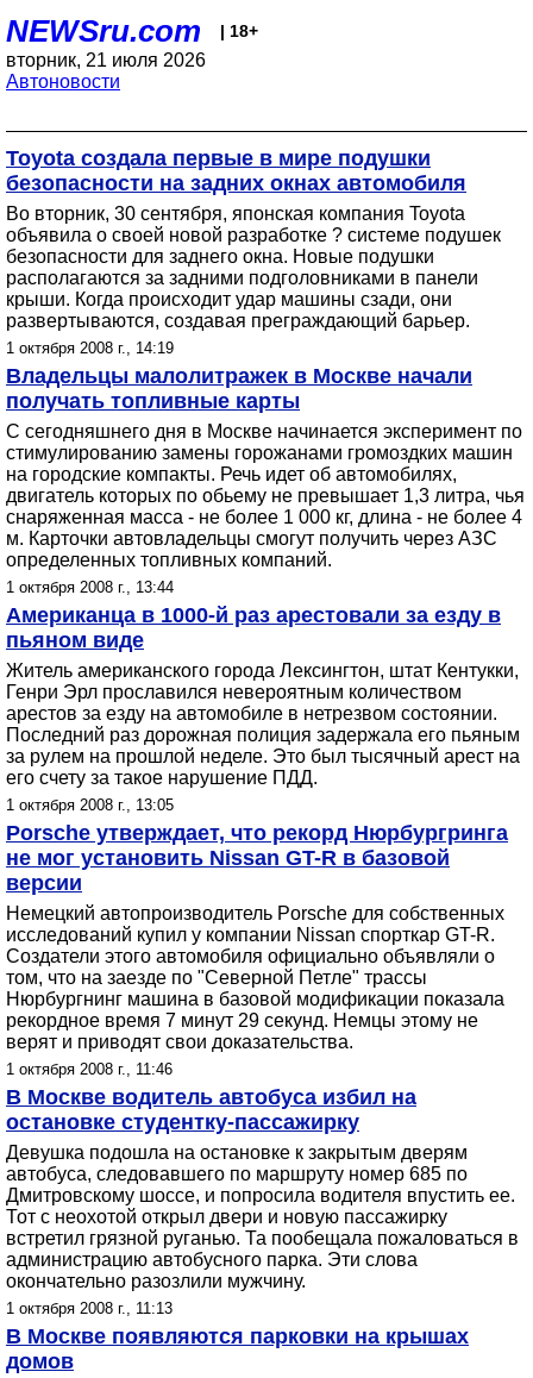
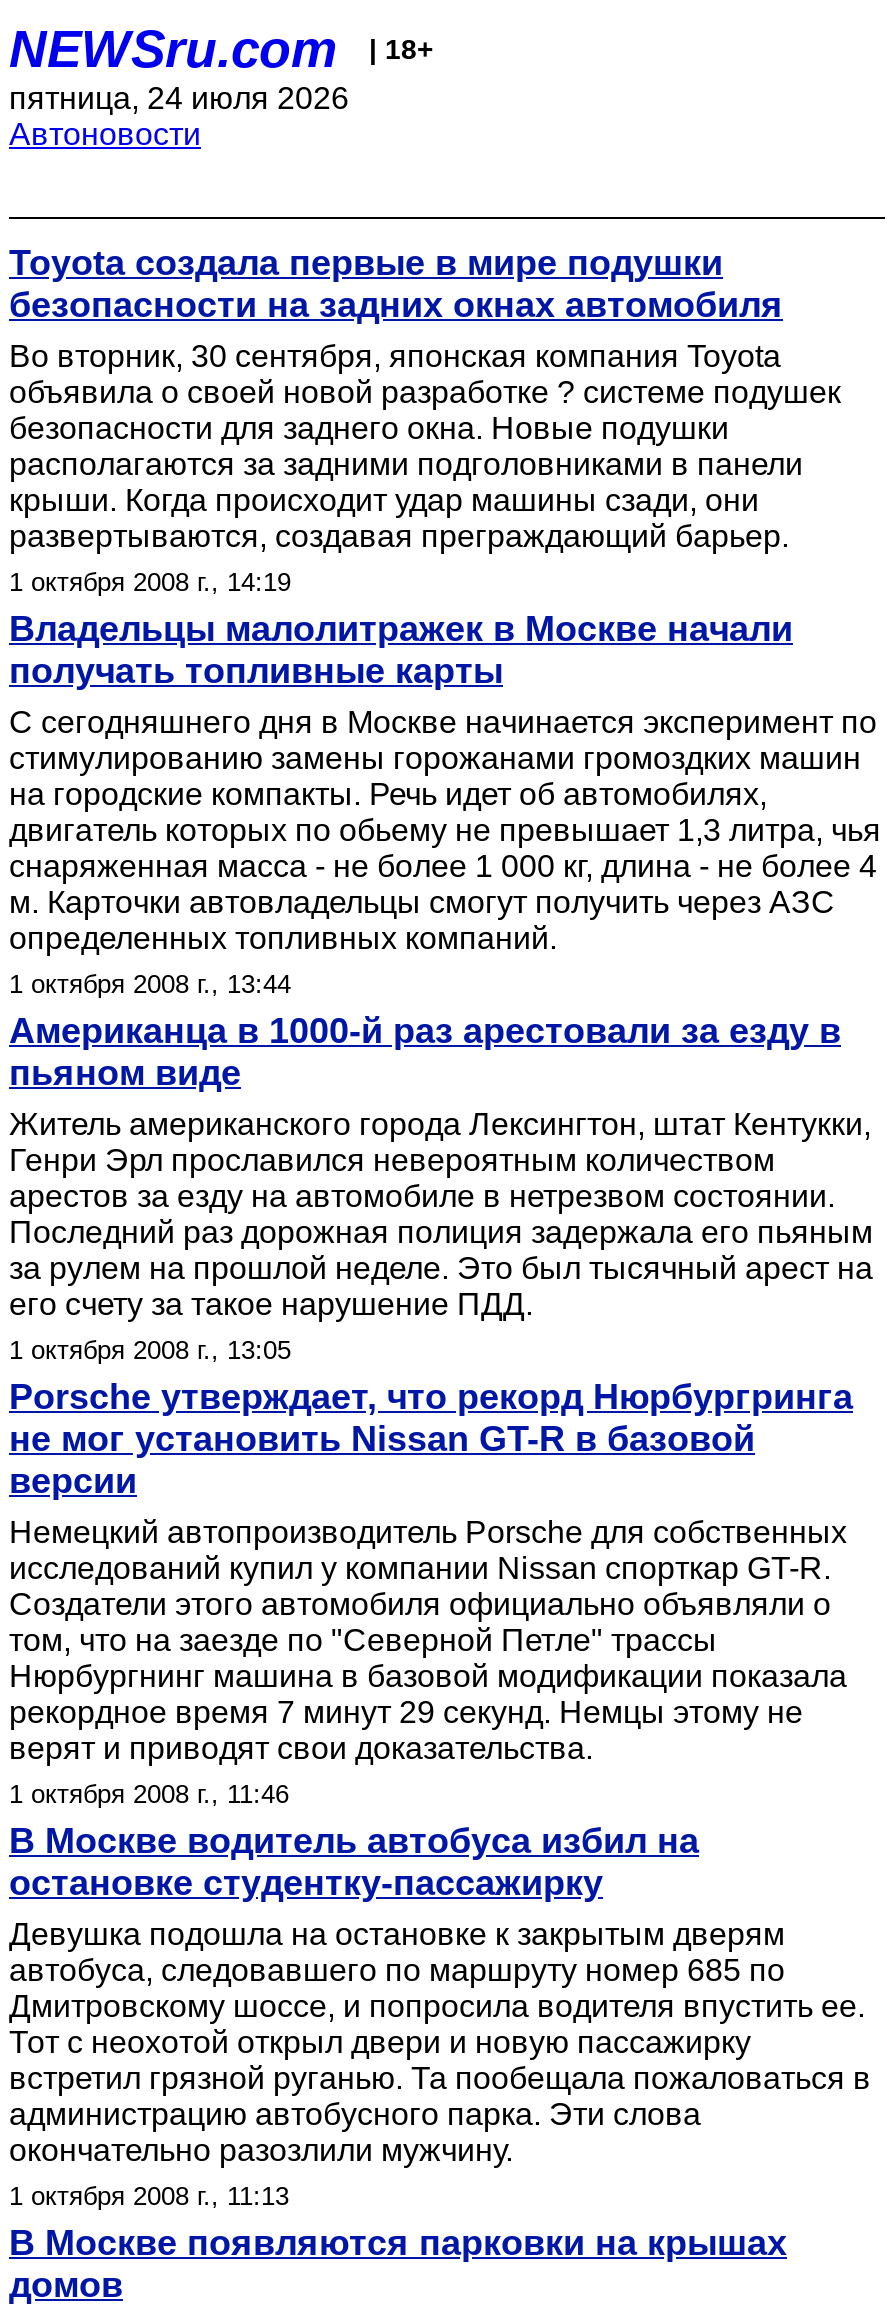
[6,50,206,70] вторник, 21 июля 2026 -> [9,81,349,115] пятница, 24 июля 2026

